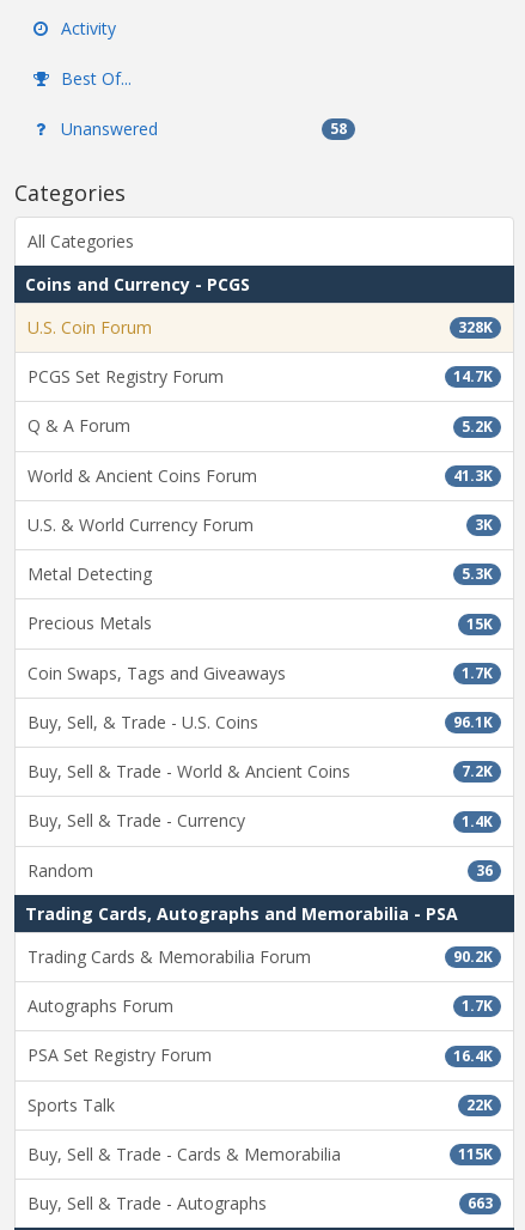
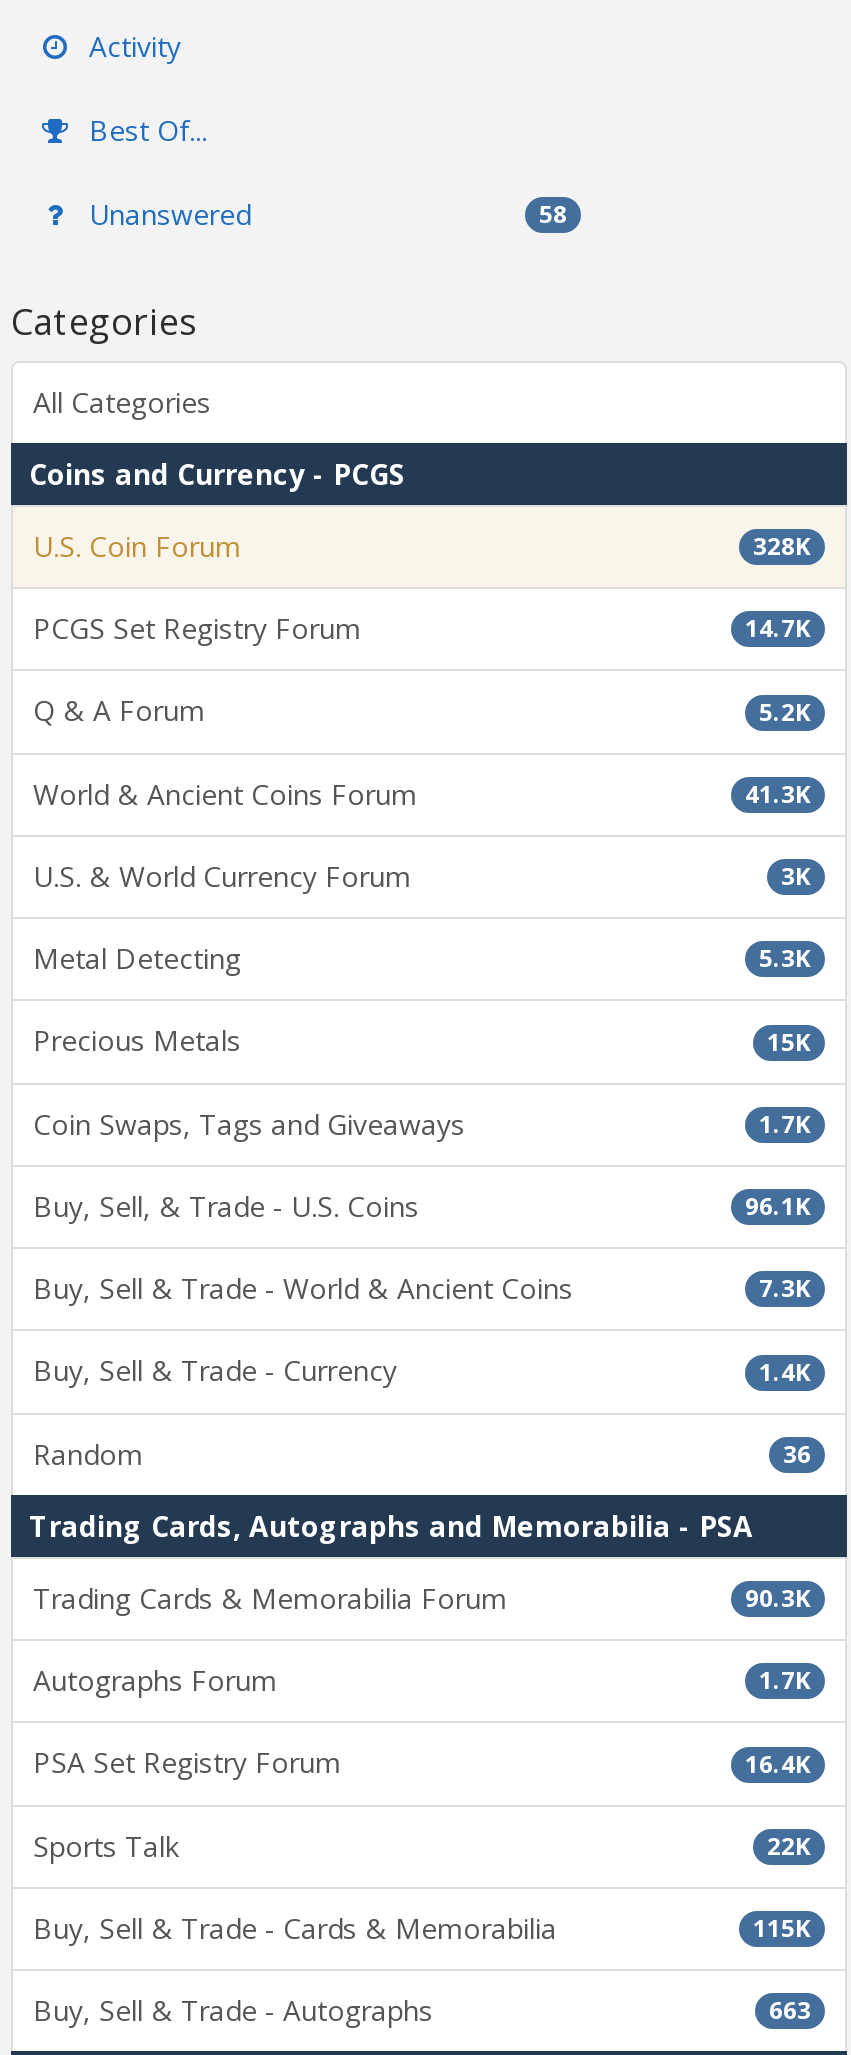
[462,761,493,782] 7.2K -> [759,1272,811,1306] 7.3K
[453,947,493,967] 90.2K -> [745,1581,811,1615] 90.3K

